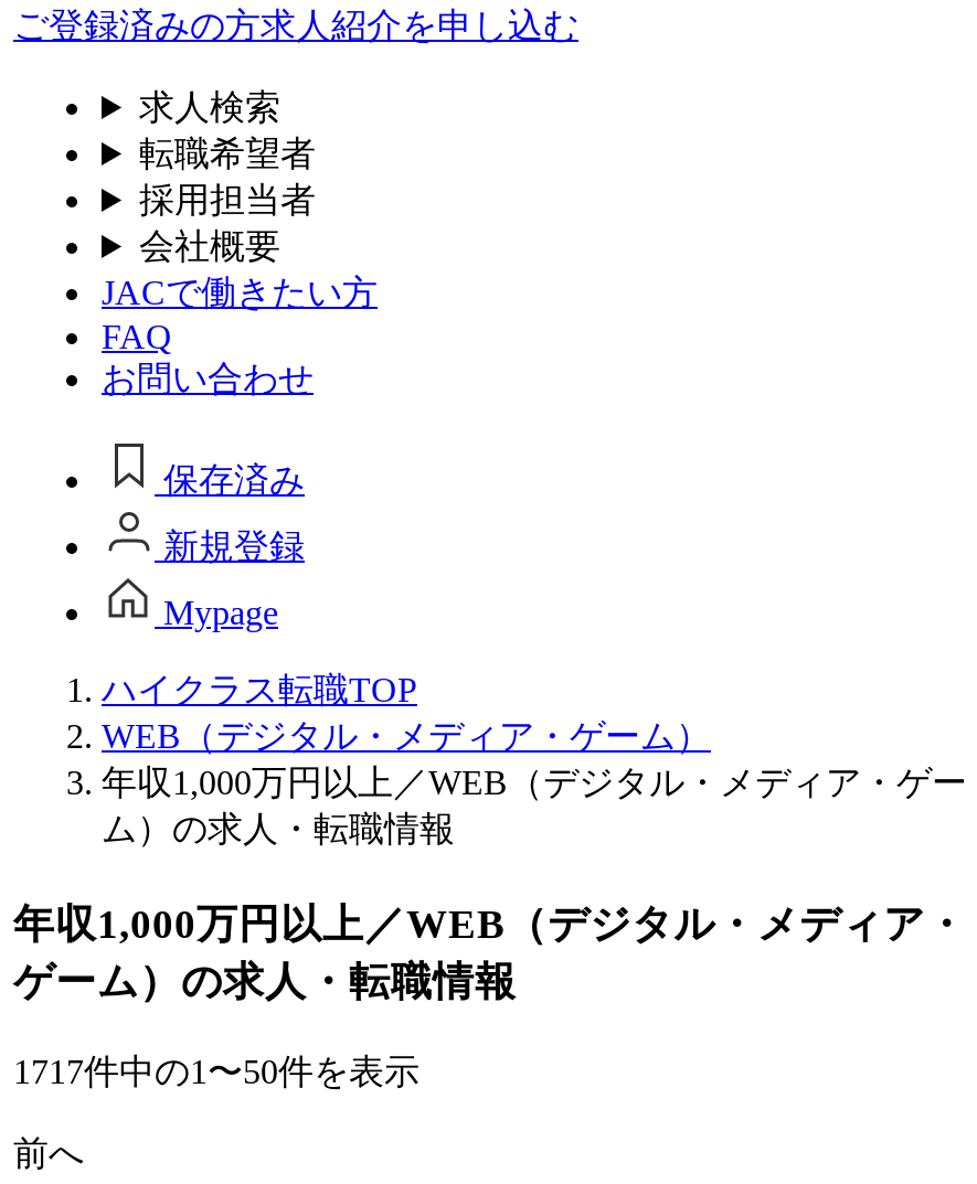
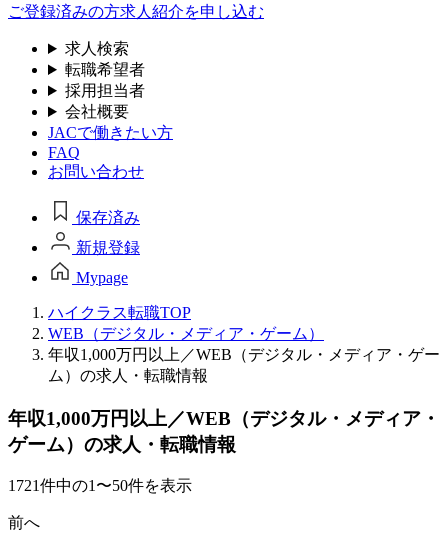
[13,1054,420,1091] 1717件中の1〜50件を表示 -> [8,477,192,494] 1721件中の1〜50件を表示

